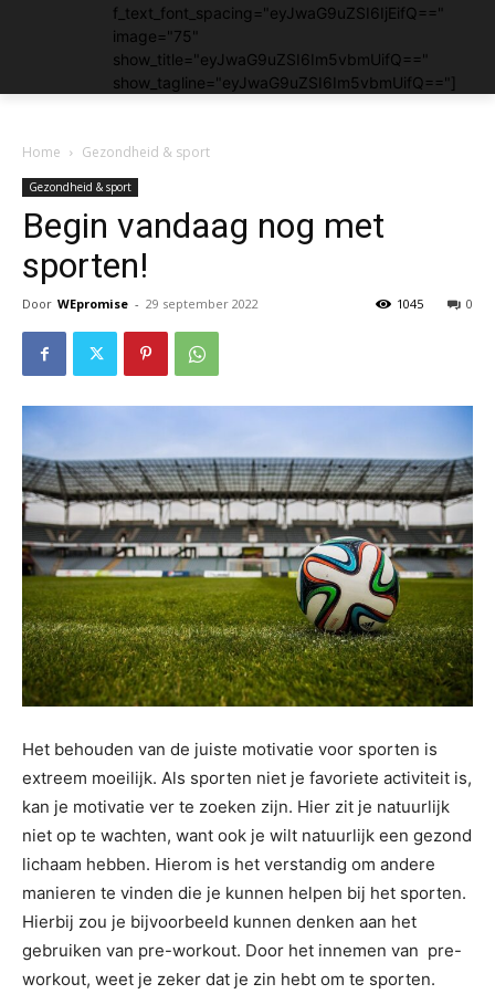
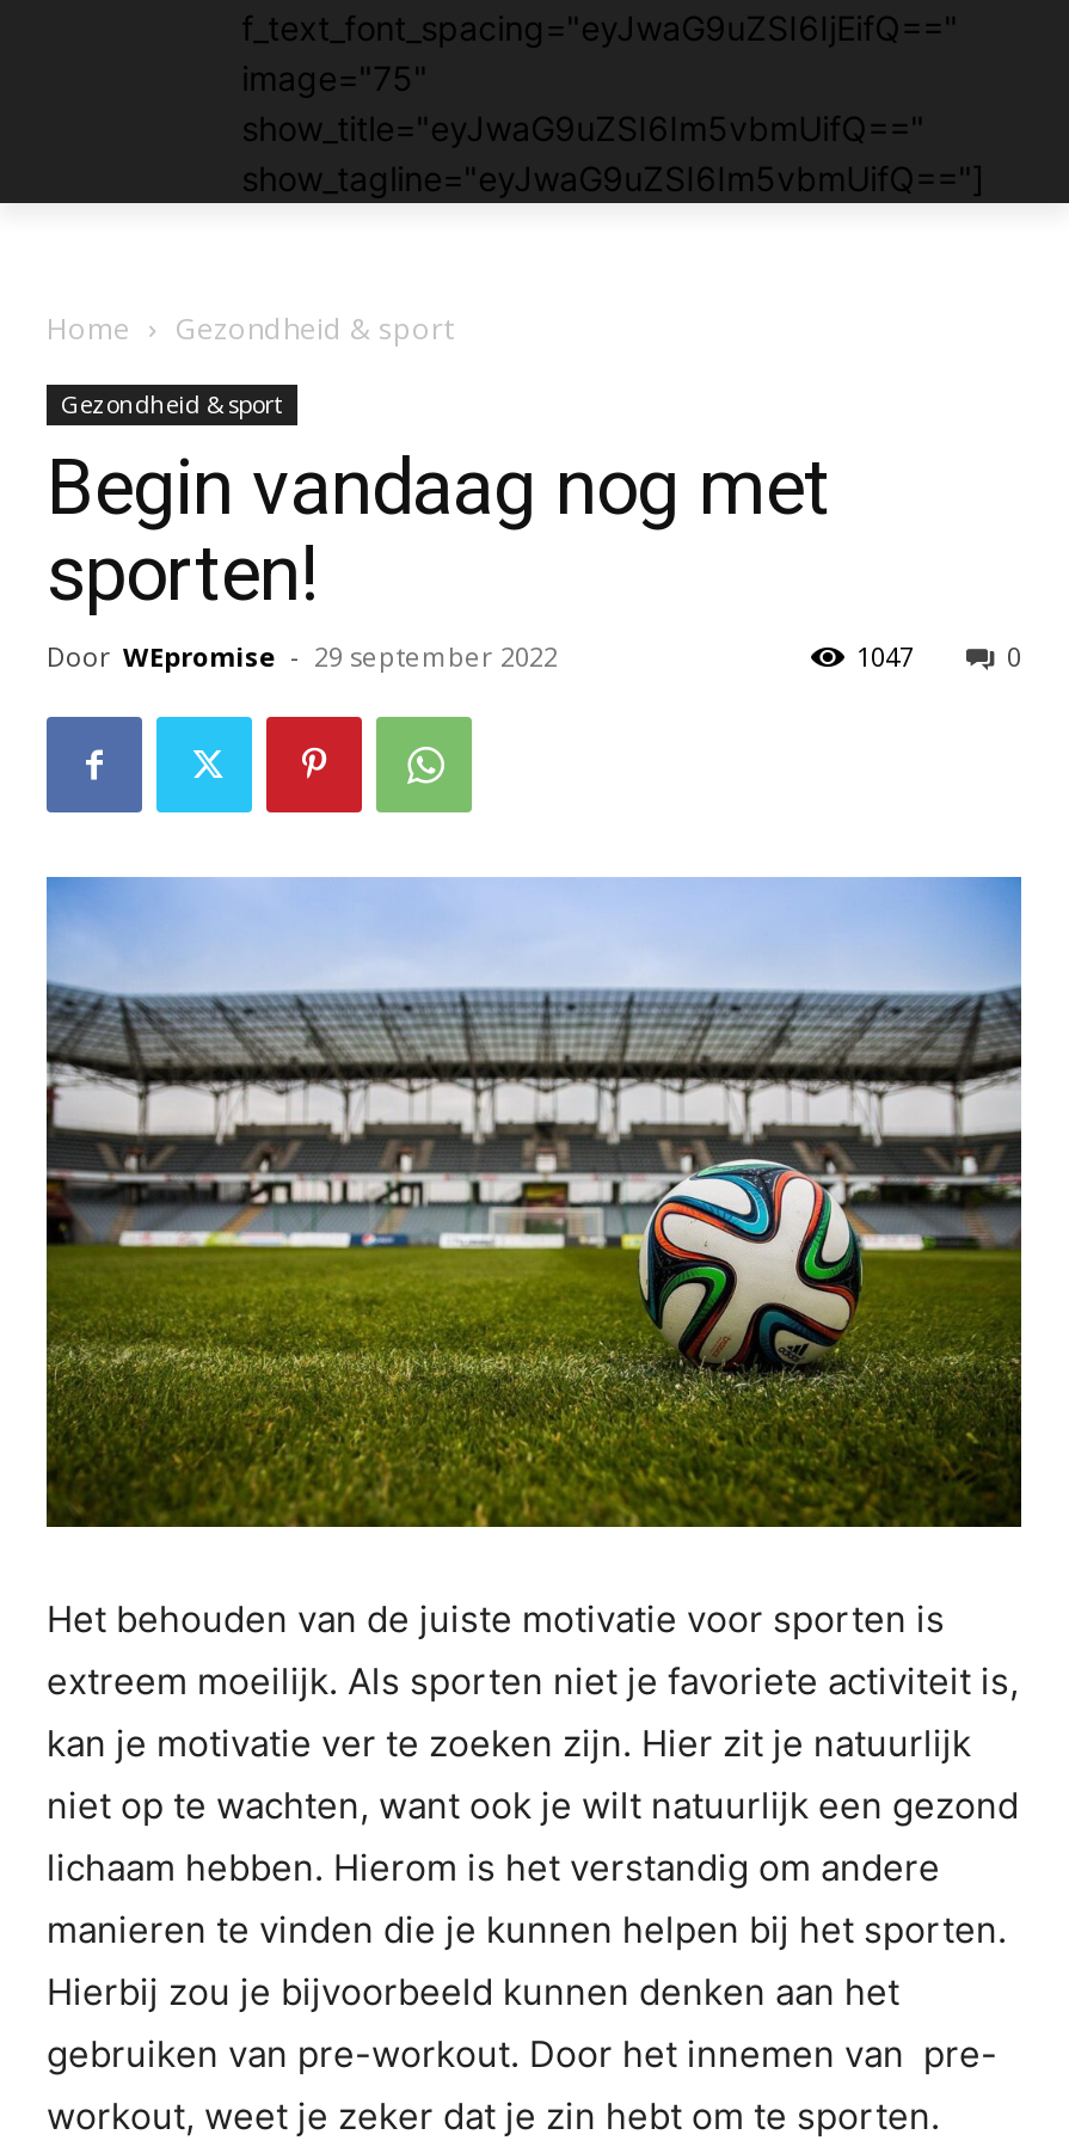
[397,295,423,312] 1045 -> [856,638,914,674] 1047

